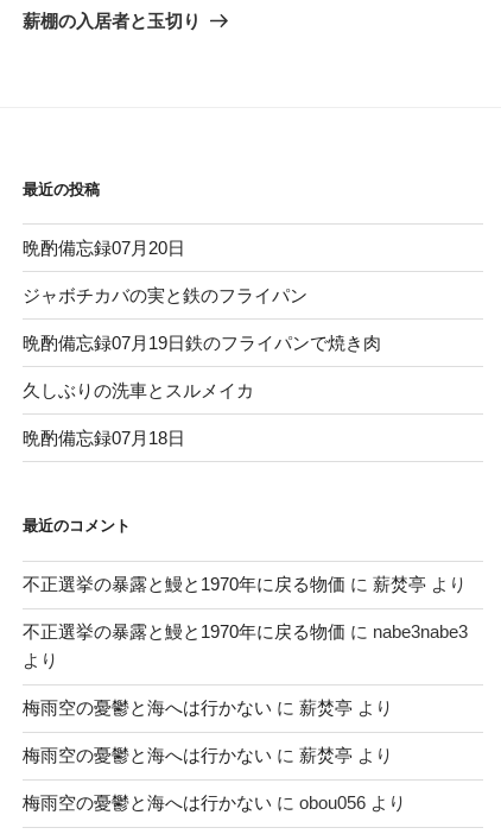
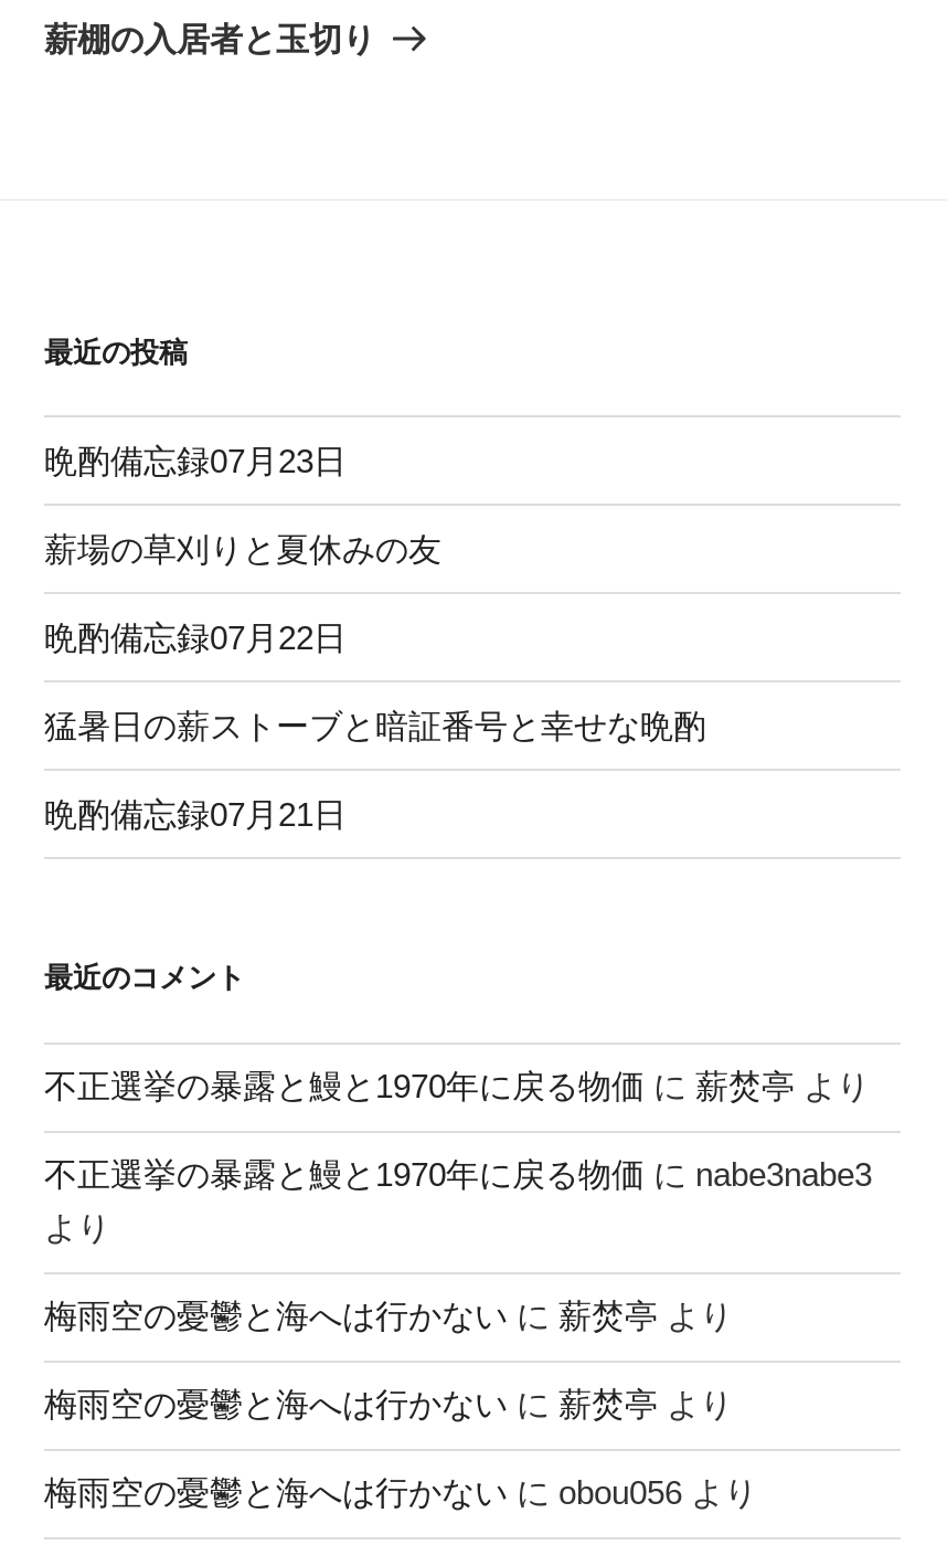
[23,237,185,258] 晩酌備忘録07月20日 -> [44,441,347,479] 晩酌備忘録07月23日
[23,285,307,305] ジャボチカバの実と鉄のフライパン -> [44,530,441,567] 薪場の草刈りと夏休みの友
[23,332,381,353] 晩酌備忘録07月19日鉄のフライパンで焼き肉 -> [44,618,347,656] 晩酌備忘録07月22日
[23,380,254,400] 久しぶりの洗車とスルメイカ -> [44,706,706,744] 猛暑日の薪ストーブと暗証番号と幸せな晩酌
[23,427,185,448] 晩酌備忘録07月18日 -> [44,795,347,832] 晩酌備忘録07月21日

